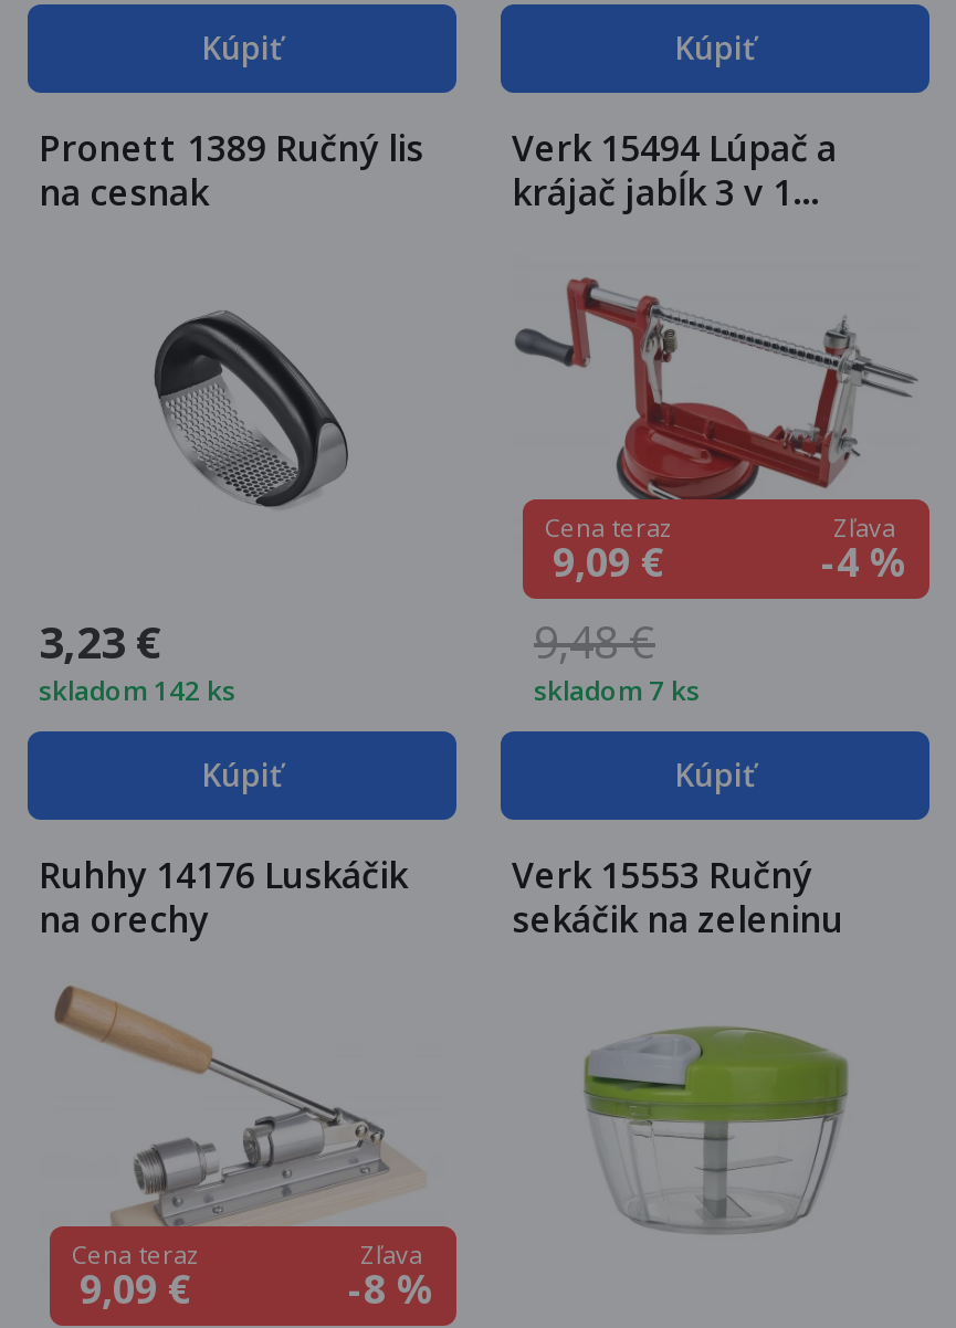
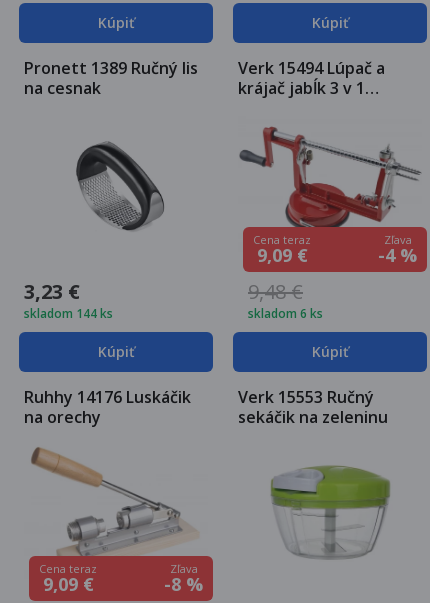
[39,671,235,708] skladom 142 ks -> [24,304,113,321] skladom 144 ks
[534,671,700,708] skladom 7 ks -> [248,304,323,321] skladom 6 ks

